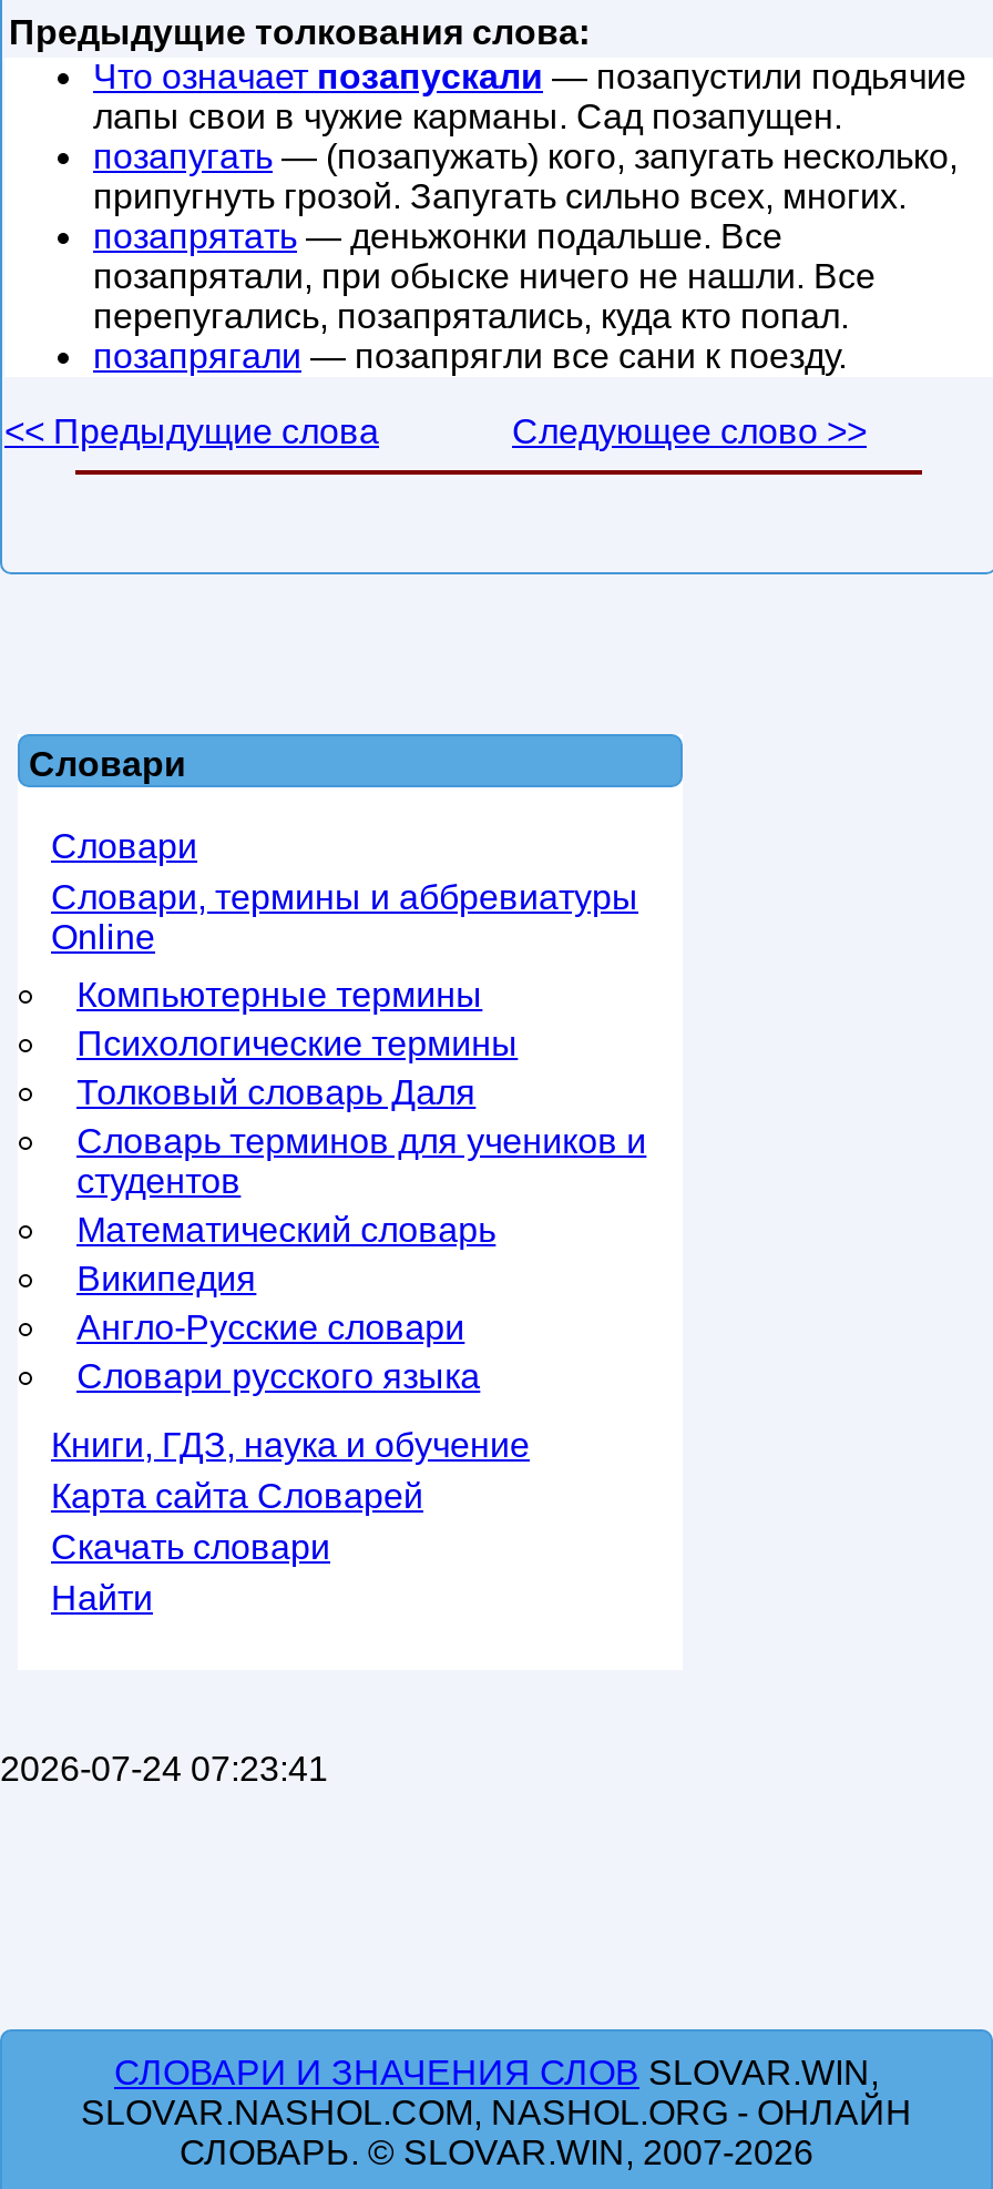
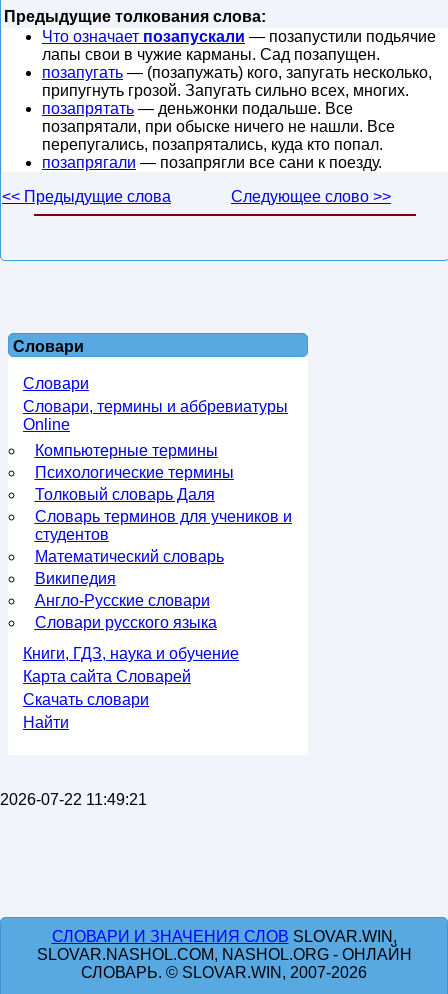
[0,1750,328,1788] 2026-07-24 07:23:41 -> [0,791,147,808] 2026-07-22 11:49:21

